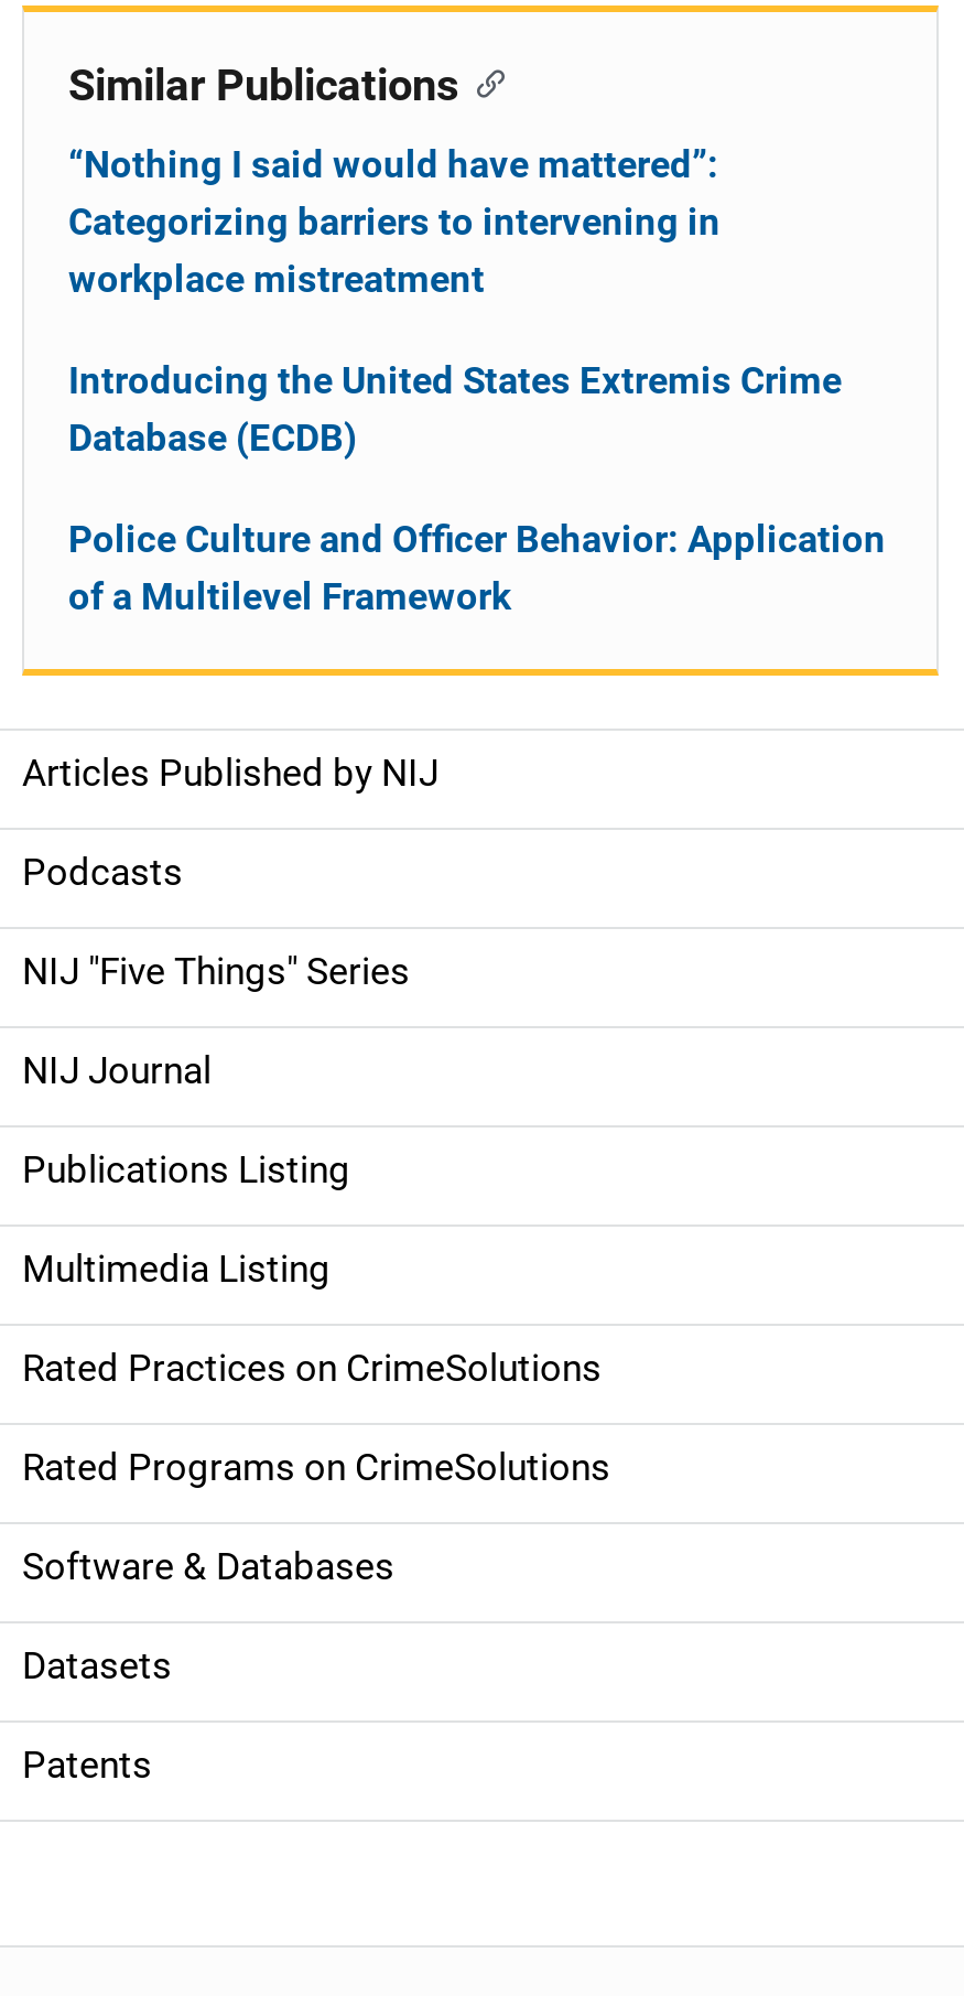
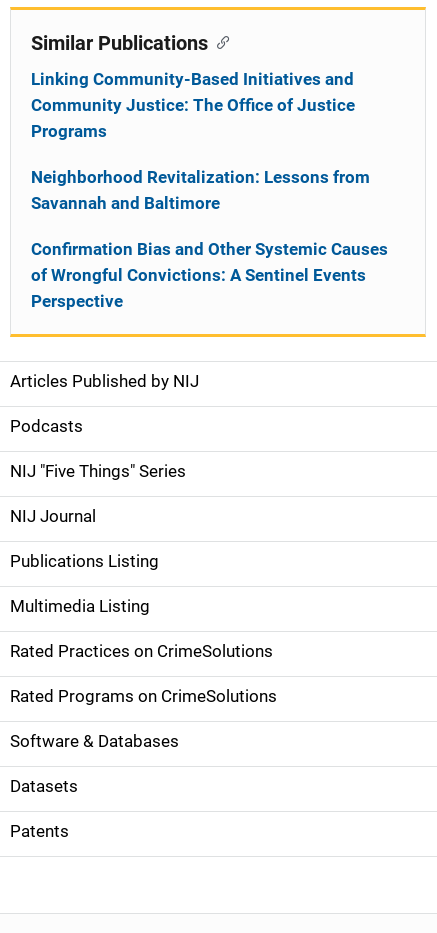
[68,142,721,301] “Nothing I said would have mattered”: | Categorizing barriers to intervening in | workplace mistreatment -> [31,69,355,141] Linking Community-Based Initiatives and | Community Justice: The Office of Justice | Programs
[68,358,842,460] Introducing the United States Extremis Crime | Database (ECDB) -> [31,167,370,213] Neighborhood Revitalization: Lessons from | Savannah and Baltimore
[68,517,886,618] Police Culture and Officer Behavior: Application | of a Multilevel Framework -> [31,239,388,311] Confirmation Bias and Other Systemic Causes | of Wrongful Convictions: A Sentinel Events | Perspective

